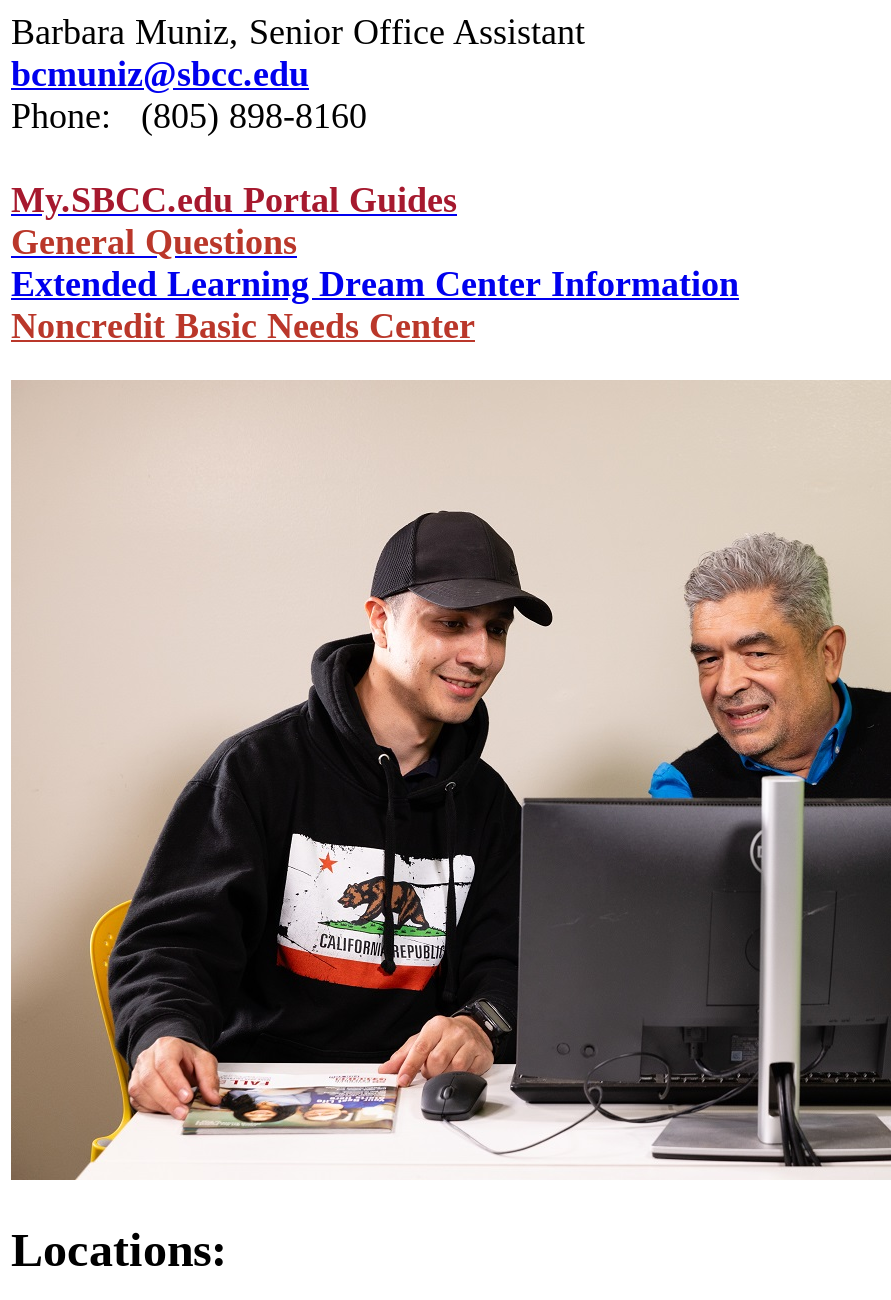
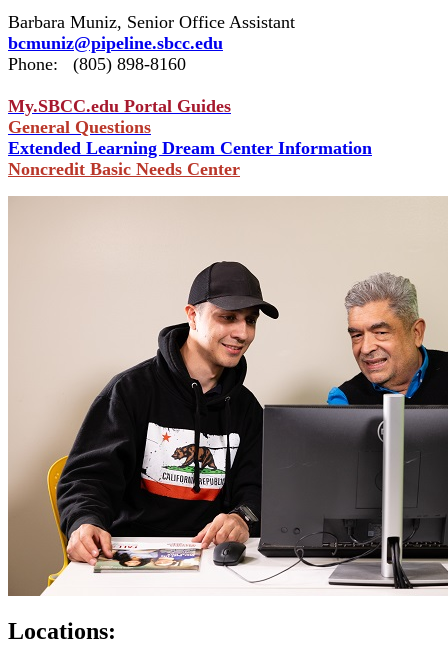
[11,53,309,93] bcmuniz@sbcc.edu -> [8,33,223,53] bcmuniz@pipeline.sbcc.edu

